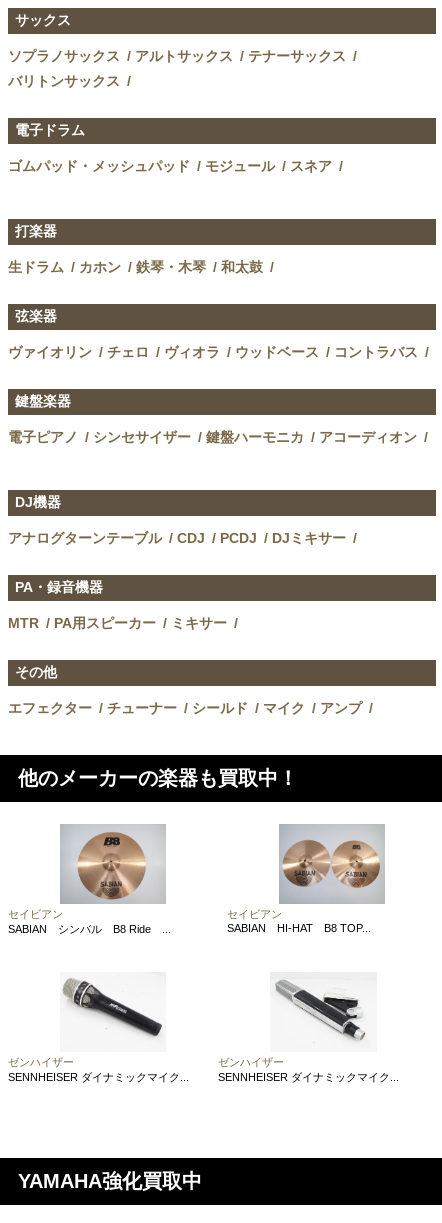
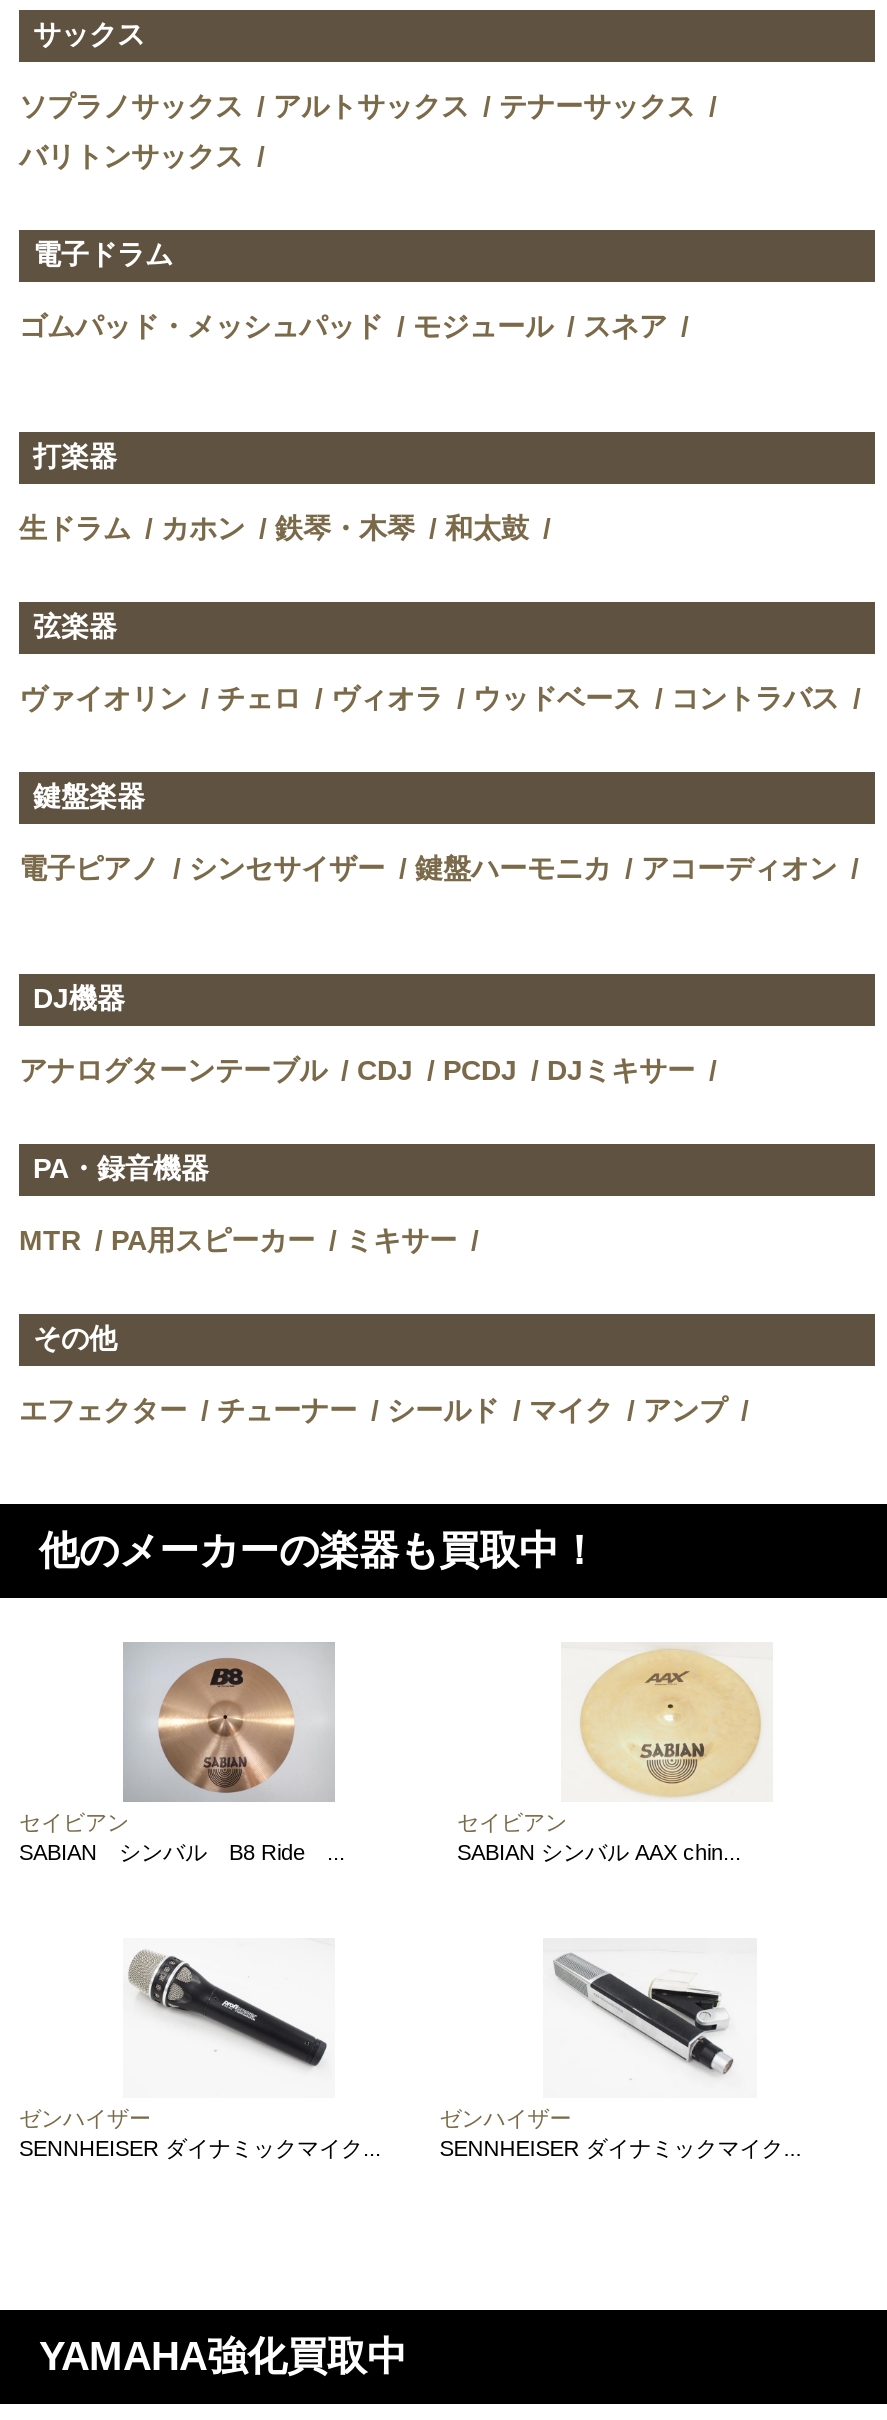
[227,824,385,934] [image] | SABIAN HI-HAT B8 TOP... -> [457,1644,771,1864] [image] | SABIAN シンバル AAX chin...

